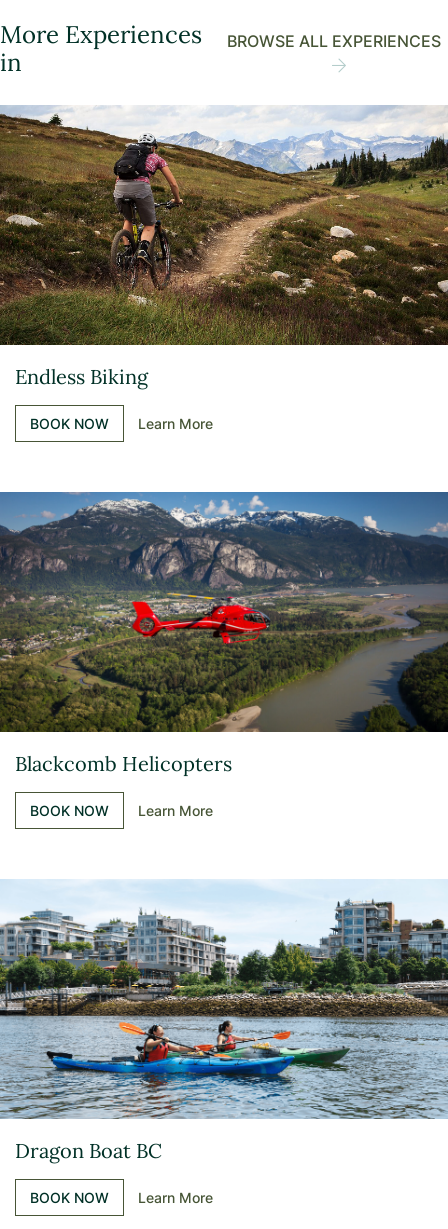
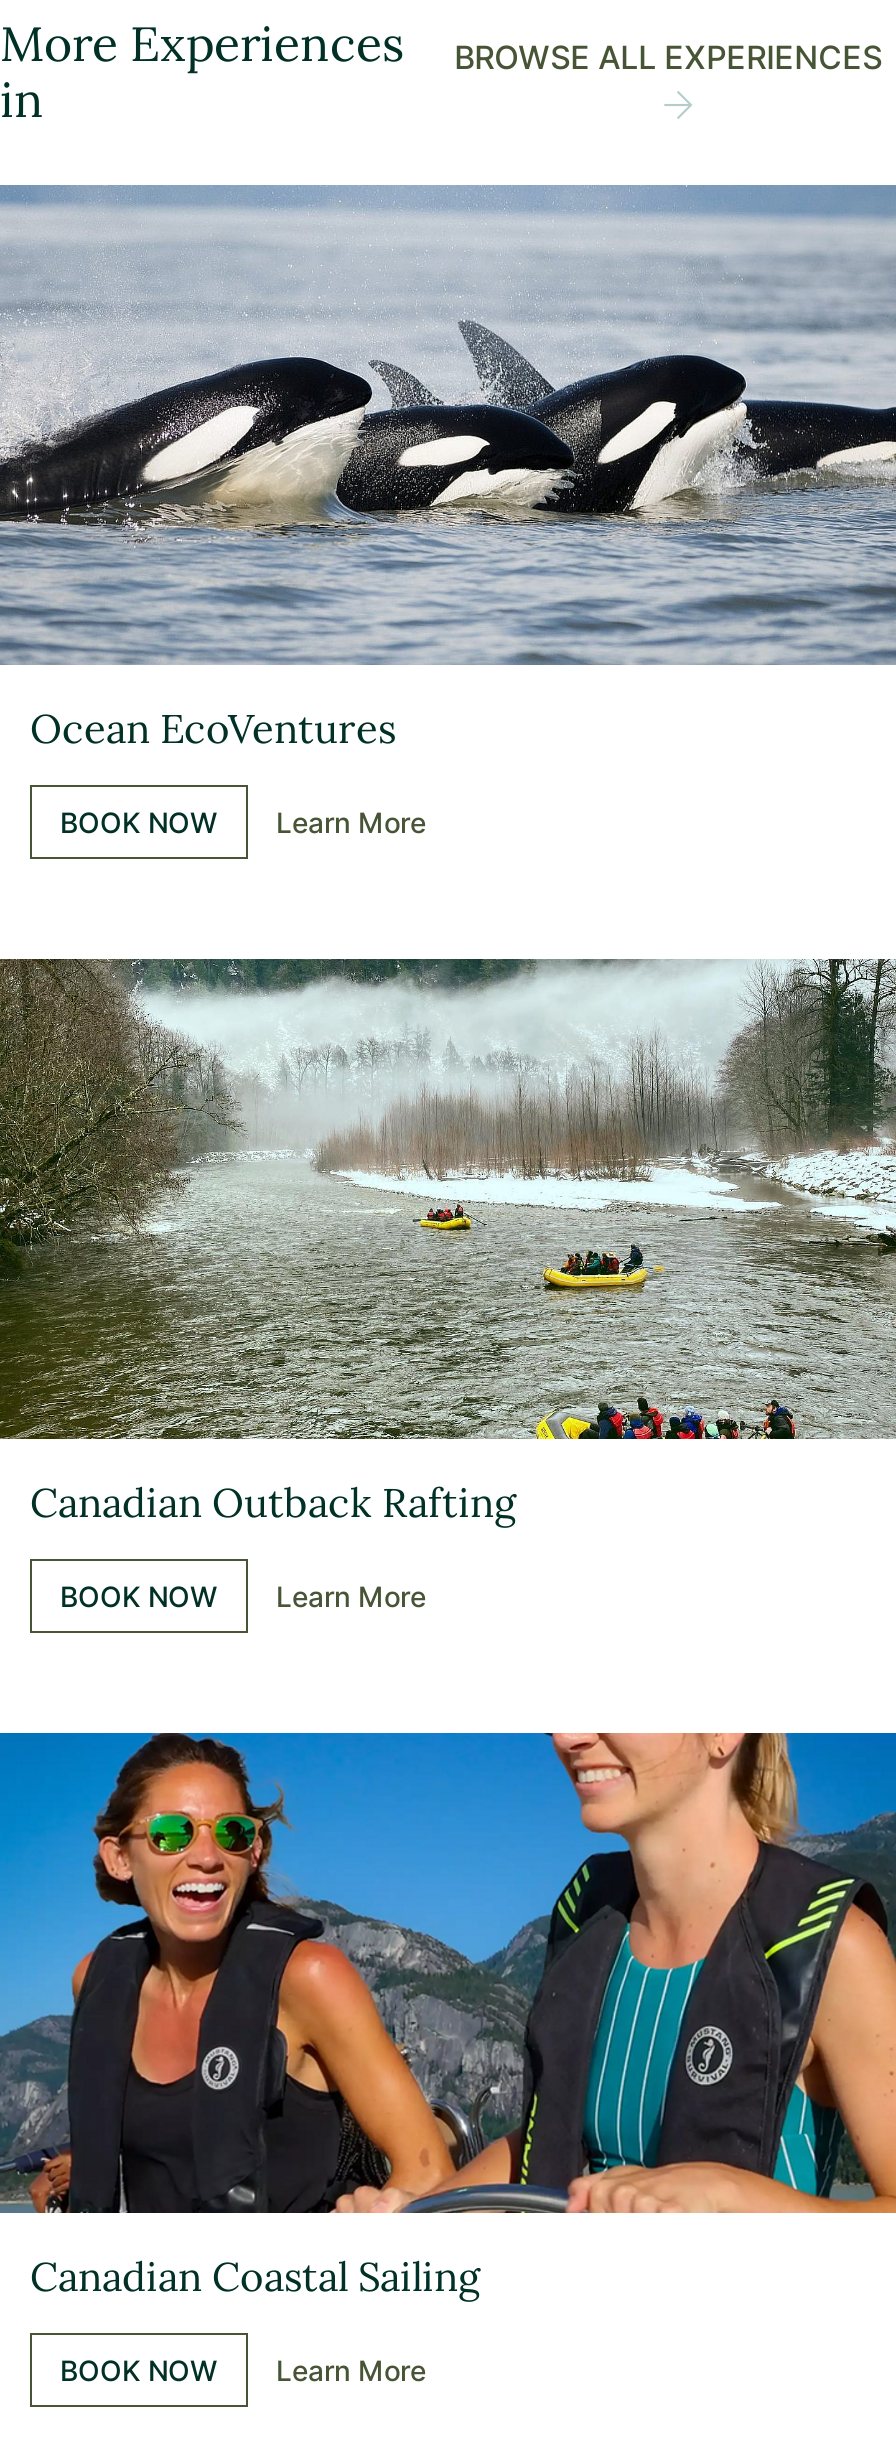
[3,105,445,389] [image] | Endless Biking -> [6,183,890,753] [image] | Ocean EcoVentures
[3,491,445,776] [image] | Blackcomb Helicopters -> [6,957,890,1527] [image] | Canadian Outback Rafting
[3,879,445,1163] [image] | Dragon Boat BC -> [6,1731,890,2301] [image] | Canadian Coastal Sailing

